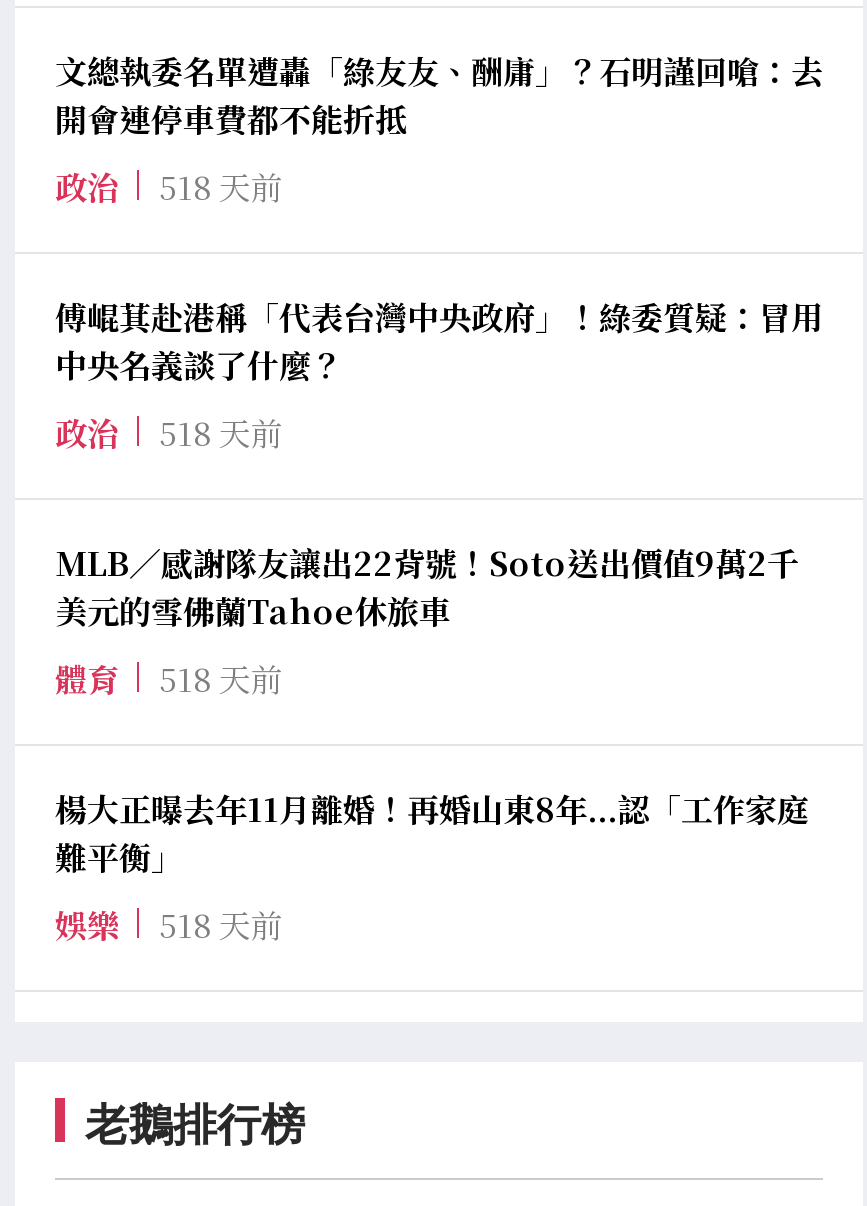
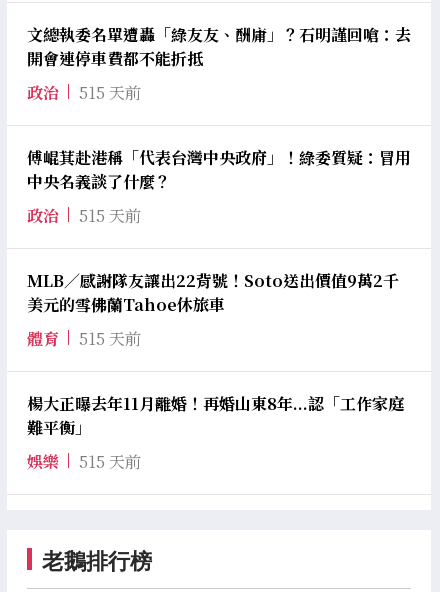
[55,163,283,209] 政治 518 天前 -> [27,81,141,104] 政治 515 天前
[55,409,283,455] 政治 518 天前 -> [27,204,141,227] 政治 515 天前
[159,655,283,701] 518 天前 -> [79,327,141,350] 515 天前
[55,901,283,947] 娛樂 518 天前 -> [27,450,141,473] 娛樂 515 天前

